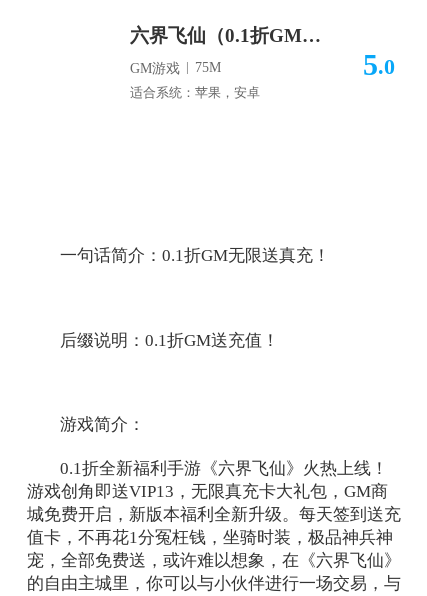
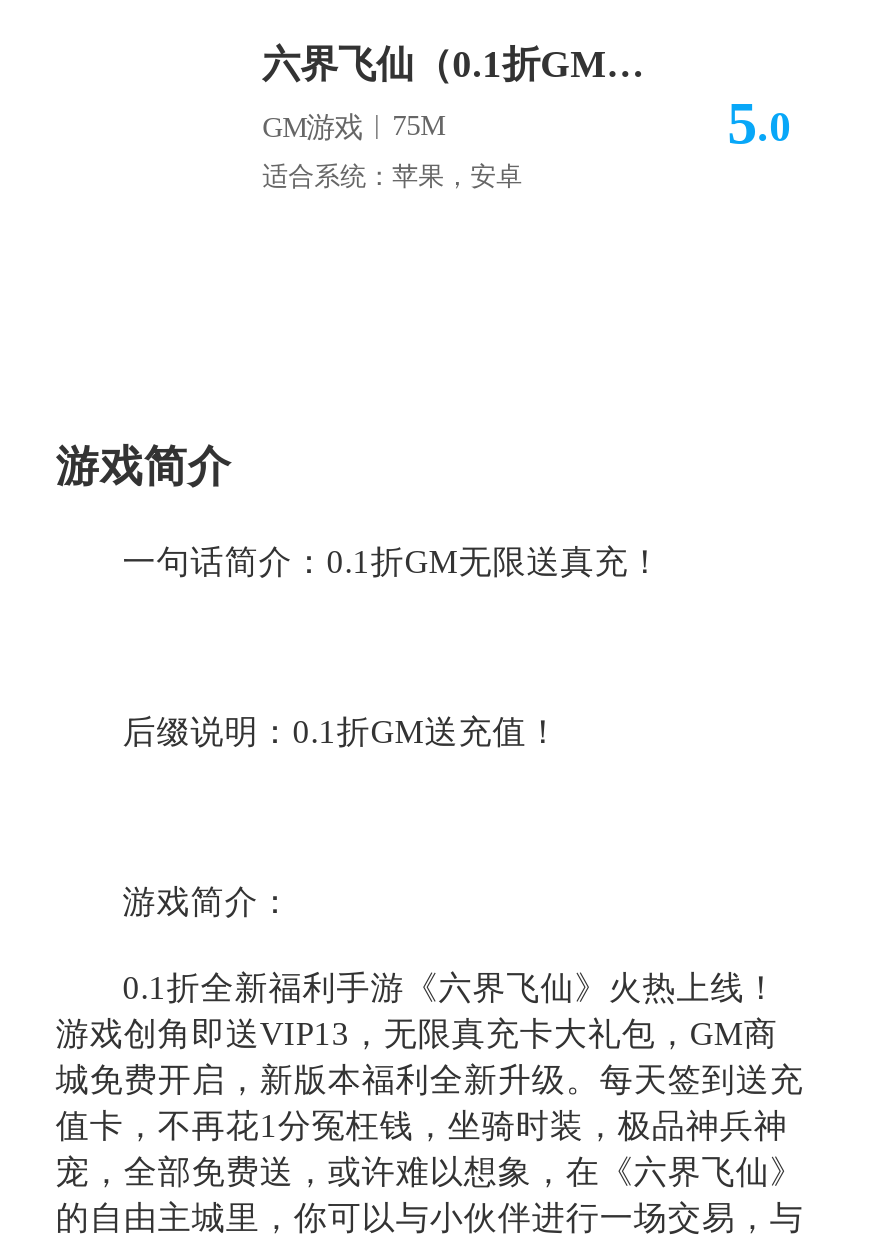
none -> [56,443,232,491] 游戏简介

